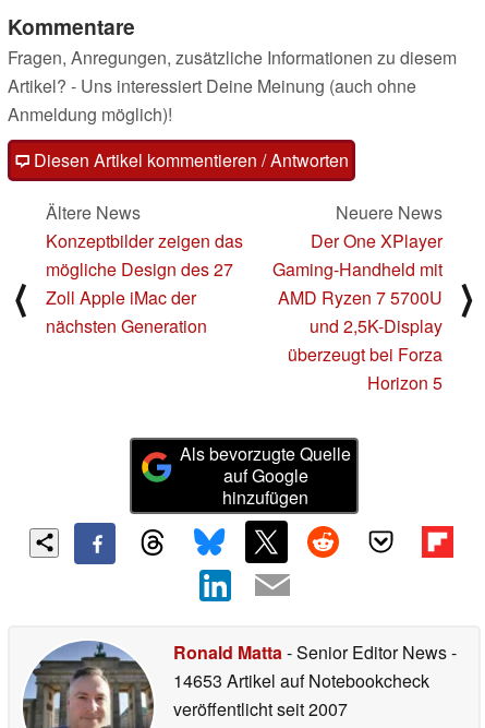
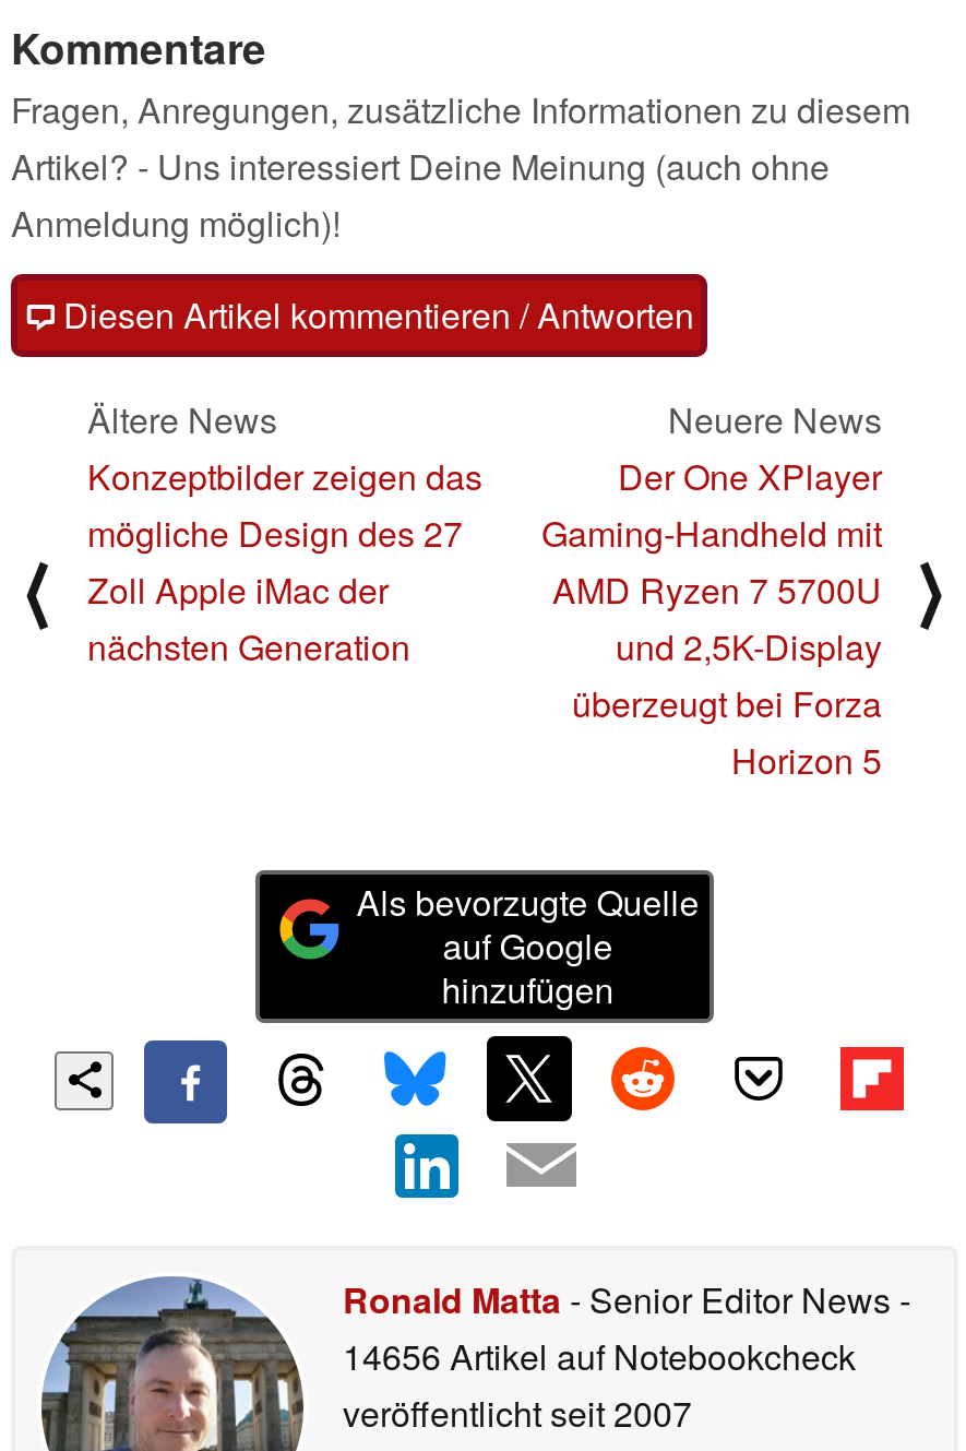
[173,668,429,693] 14653 Artikel auf Notebookcheck -> [343,1330,856,1380] 14656 Artikel auf Notebookcheck

